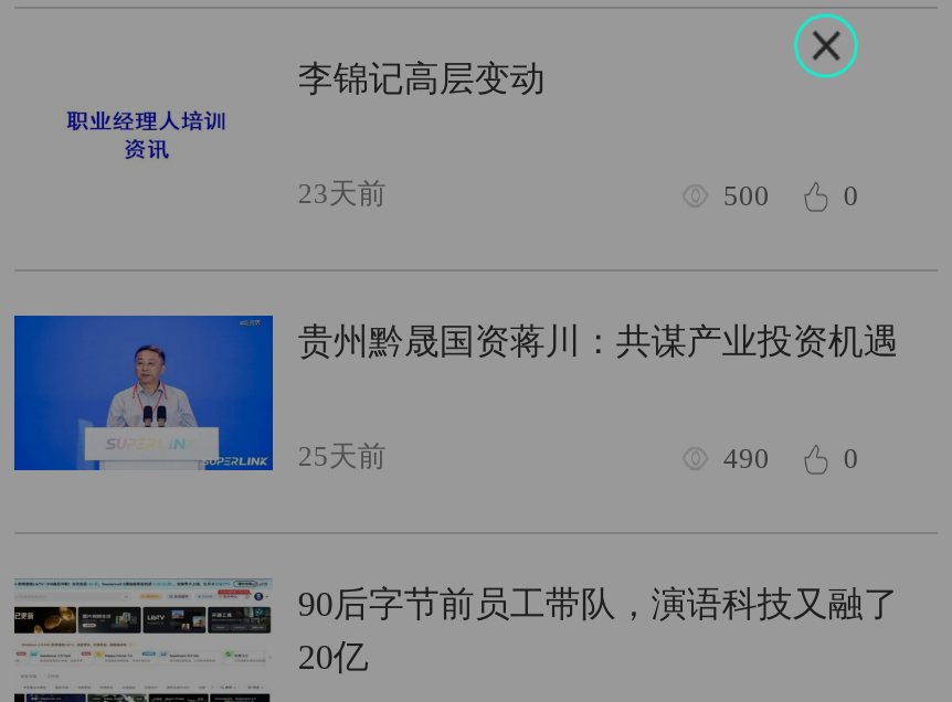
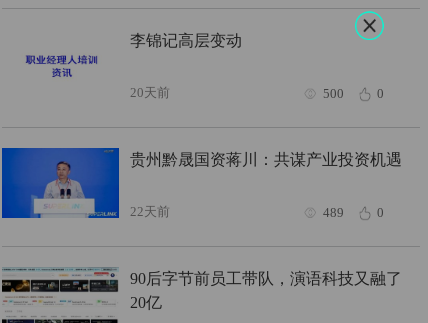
[298,178,386,209] 23天前 -> [130,86,170,100] 20天前
[298,441,386,472] 25天前 -> [130,205,170,219] 22天前
[717,444,859,475] 490 0 -> [320,206,384,220] 489 0

